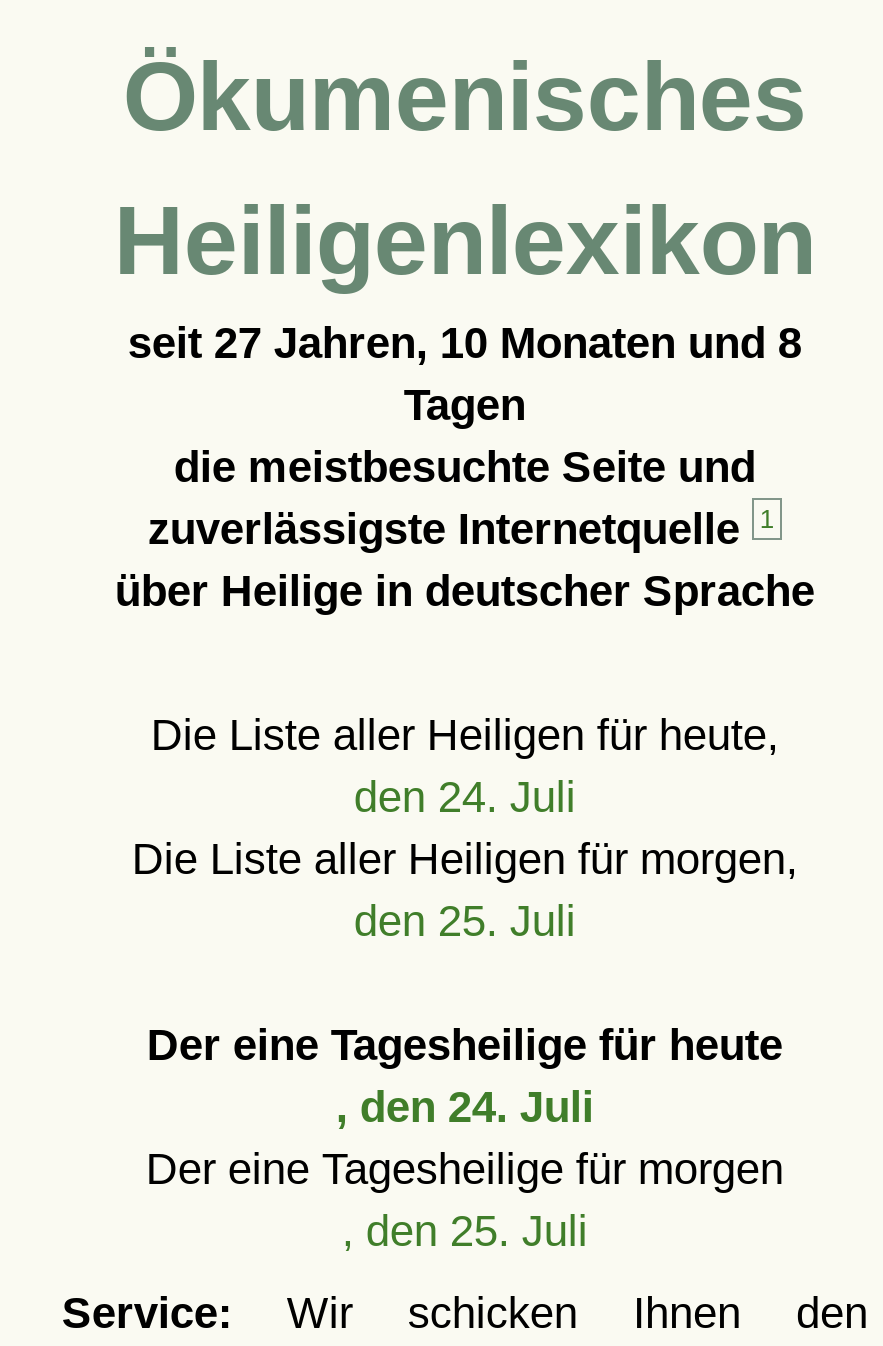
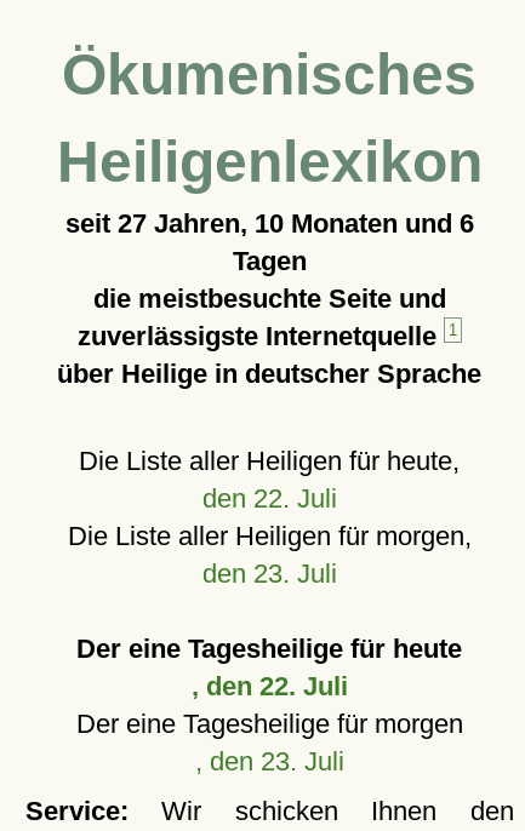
[128,318,802,368] seit 27 Jahren, 10 Monaten und 8 -> [65,208,474,239] seit 27 Jahren, 10 Monaten und 6
[354,772,576,822] den 24. Juli -> [202,483,337,514] den 22. Juli
[354,896,576,946] den 25. Juli -> [202,558,337,589] den 23. Juli
[336,1082,594,1132] , den 24. Juli -> [191,671,348,701] , den 22. Juli
[342,1206,588,1256] , den 25. Juli -> [195,746,344,776] , den 23. Juli

